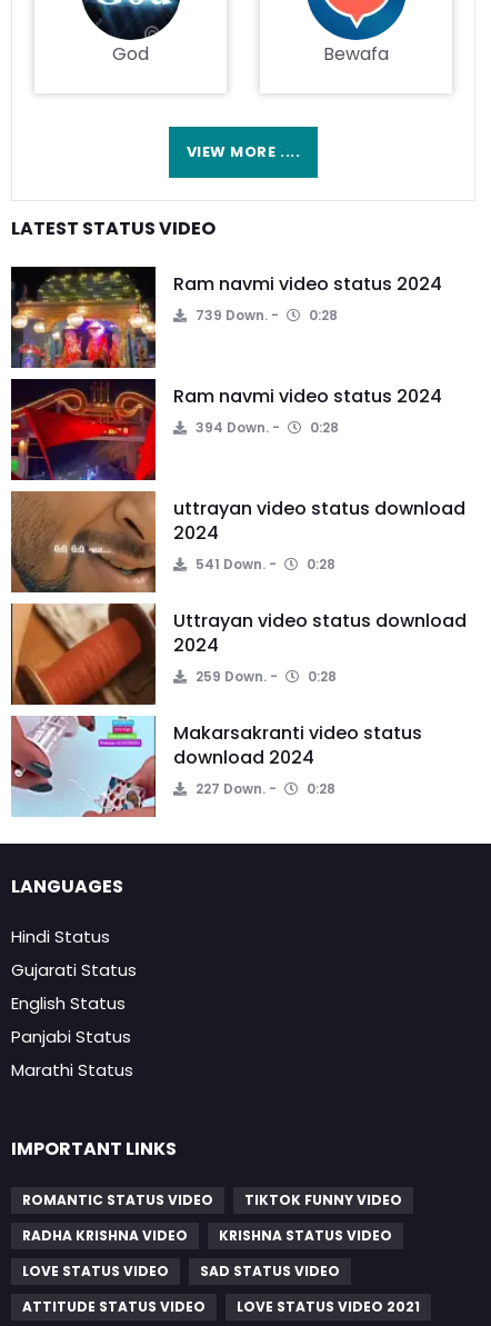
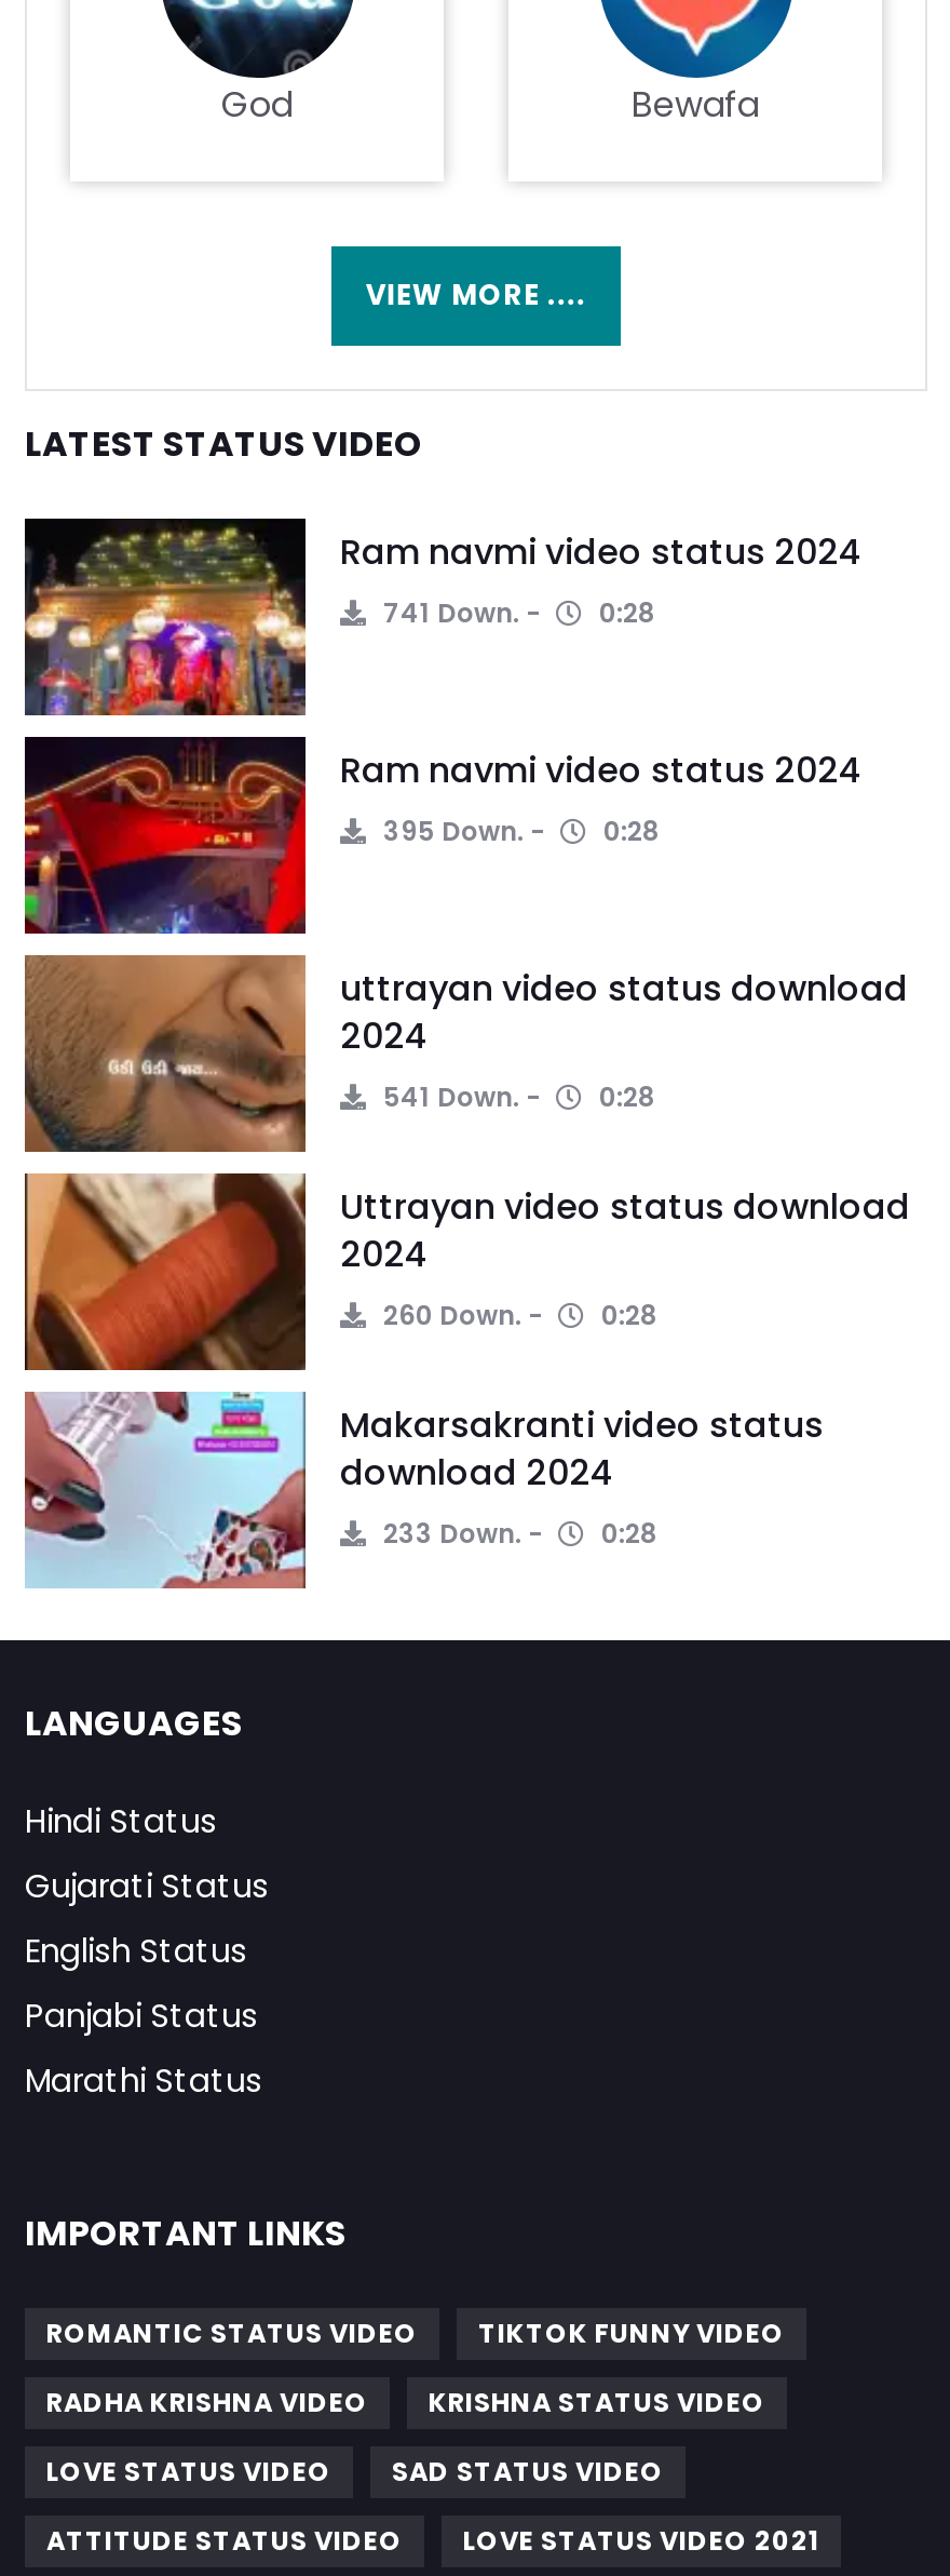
[192,306,338,324] 739 Down. 0:28 -> [377,594,655,631] 741 Down. 0:28
[192,418,339,437] 394 Down. 0:28 -> [377,812,660,849] 395 Down. 0:28
[192,667,337,686] 259 Down. 0:28 -> [377,1296,657,1333] 260 Down. 0:28
[192,779,335,798] 227 Down. 0:28 -> [377,1515,657,1551] 233 Down. 0:28

